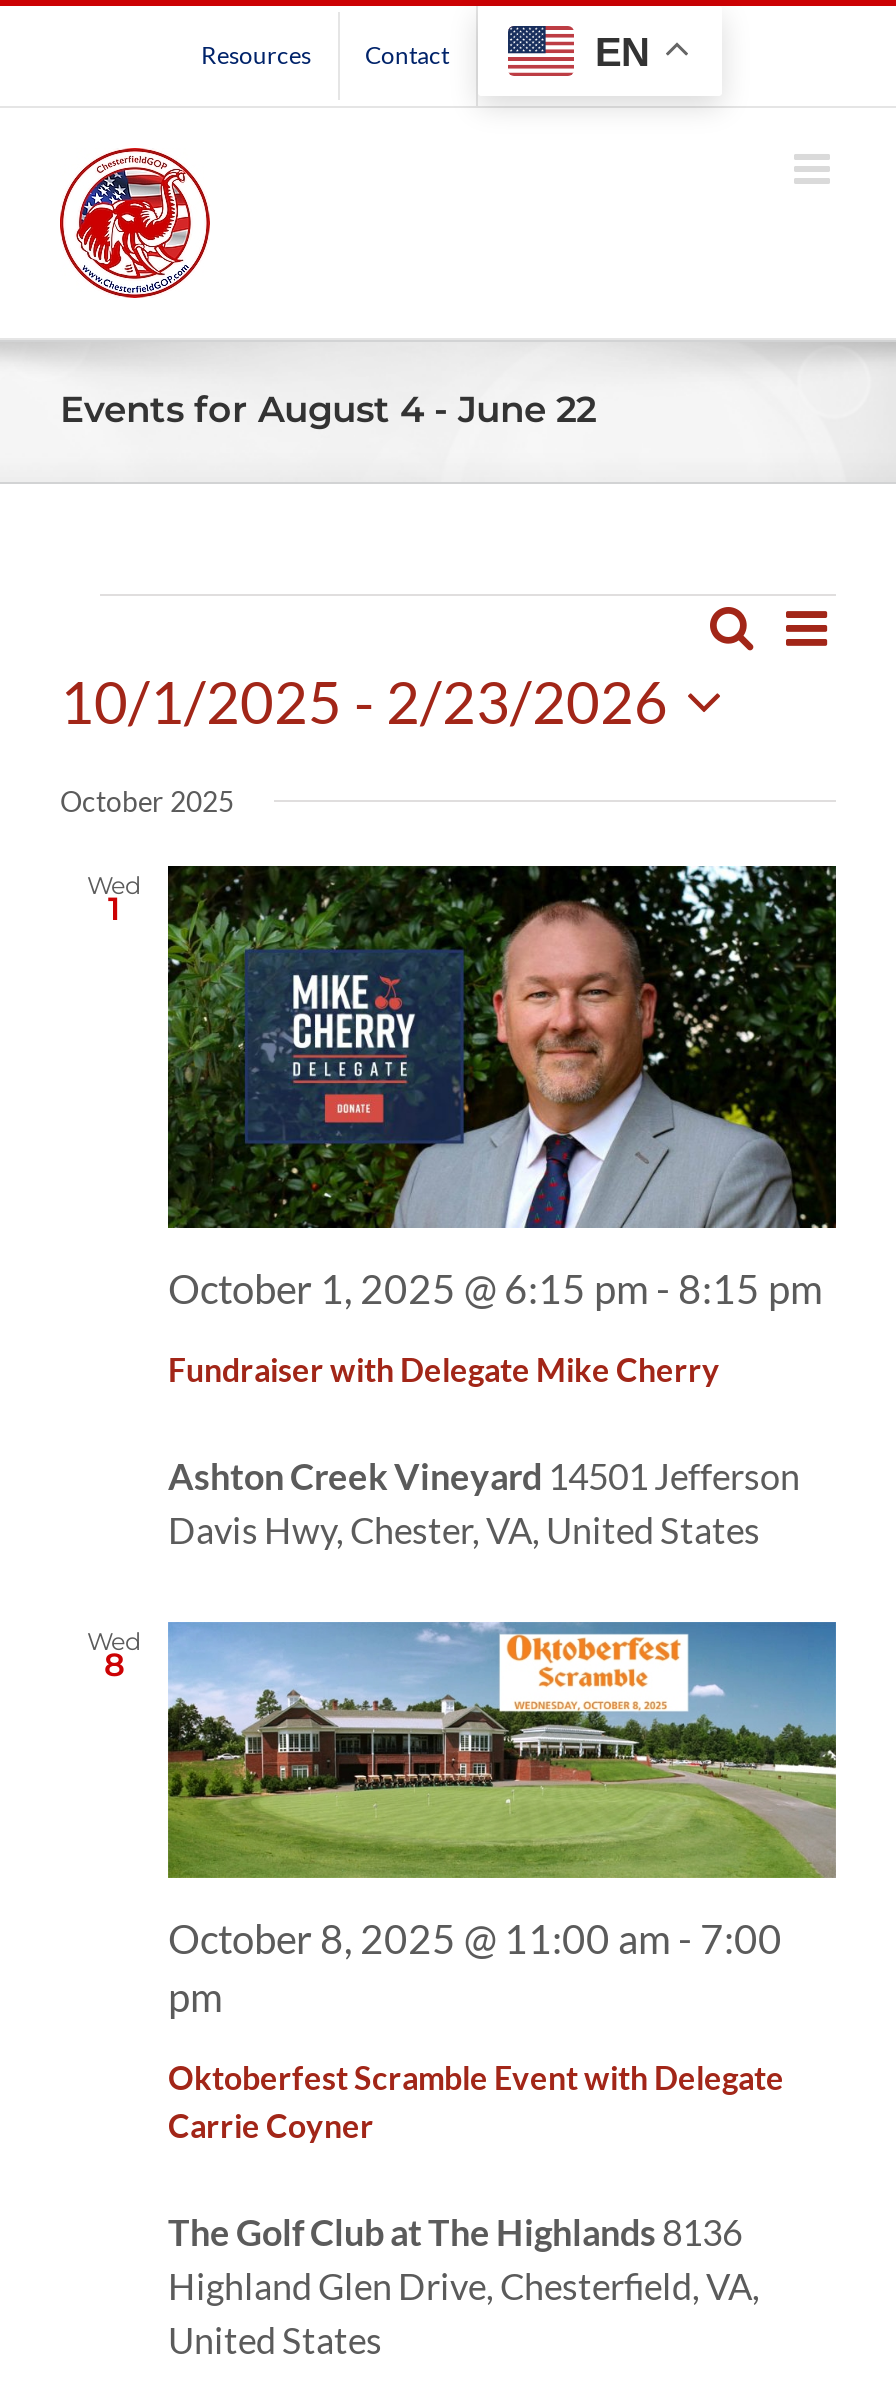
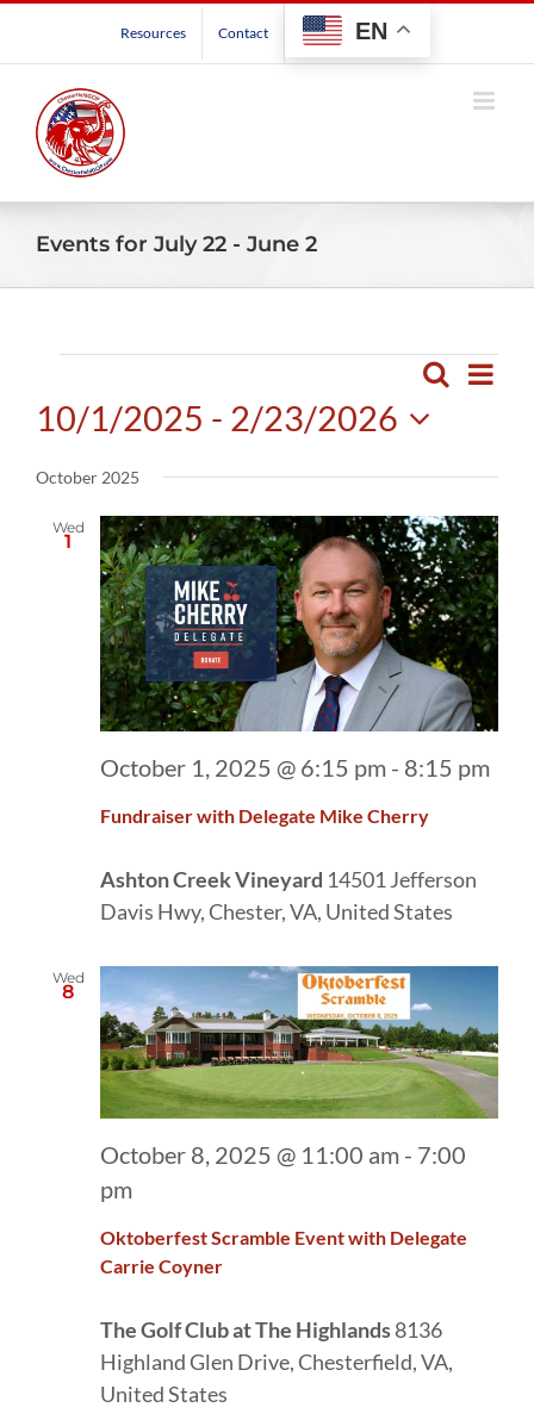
[60,388,596,432] Events for August 4 - June 22 -> [36,231,317,257] Events for July 22 - June 2

